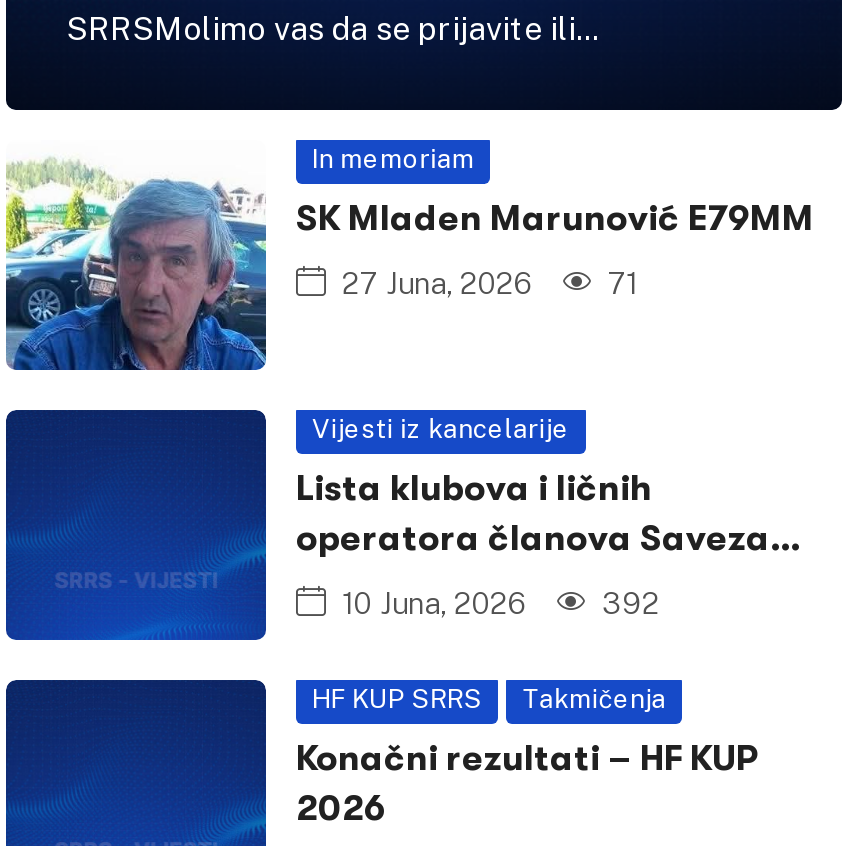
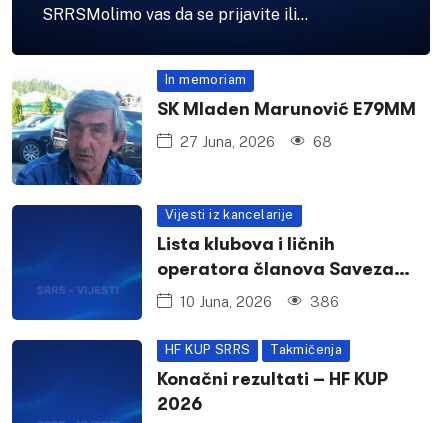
[608,265,638,299] 71 -> [313,133,332,150] 68
[602,585,660,619] 392 -> [310,293,339,310] 386

